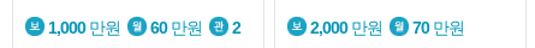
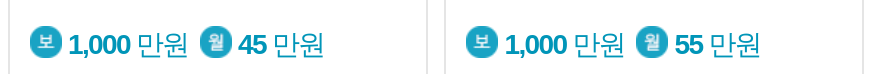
[150,18,240,37] 60 만원 | 2 -> [238,27,324,59] 45 만원
[311,18,464,37] 2,000 만원 | 70 만원 -> [505,27,761,59] 1,000 만원 | 55 만원

